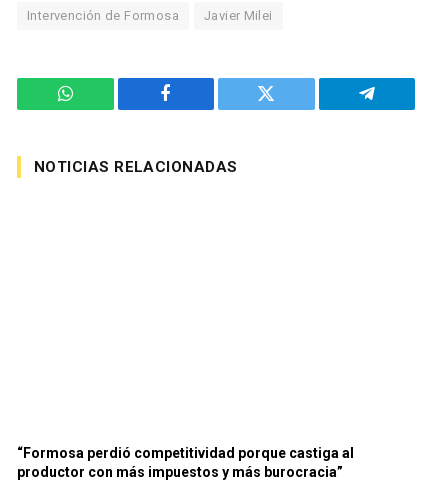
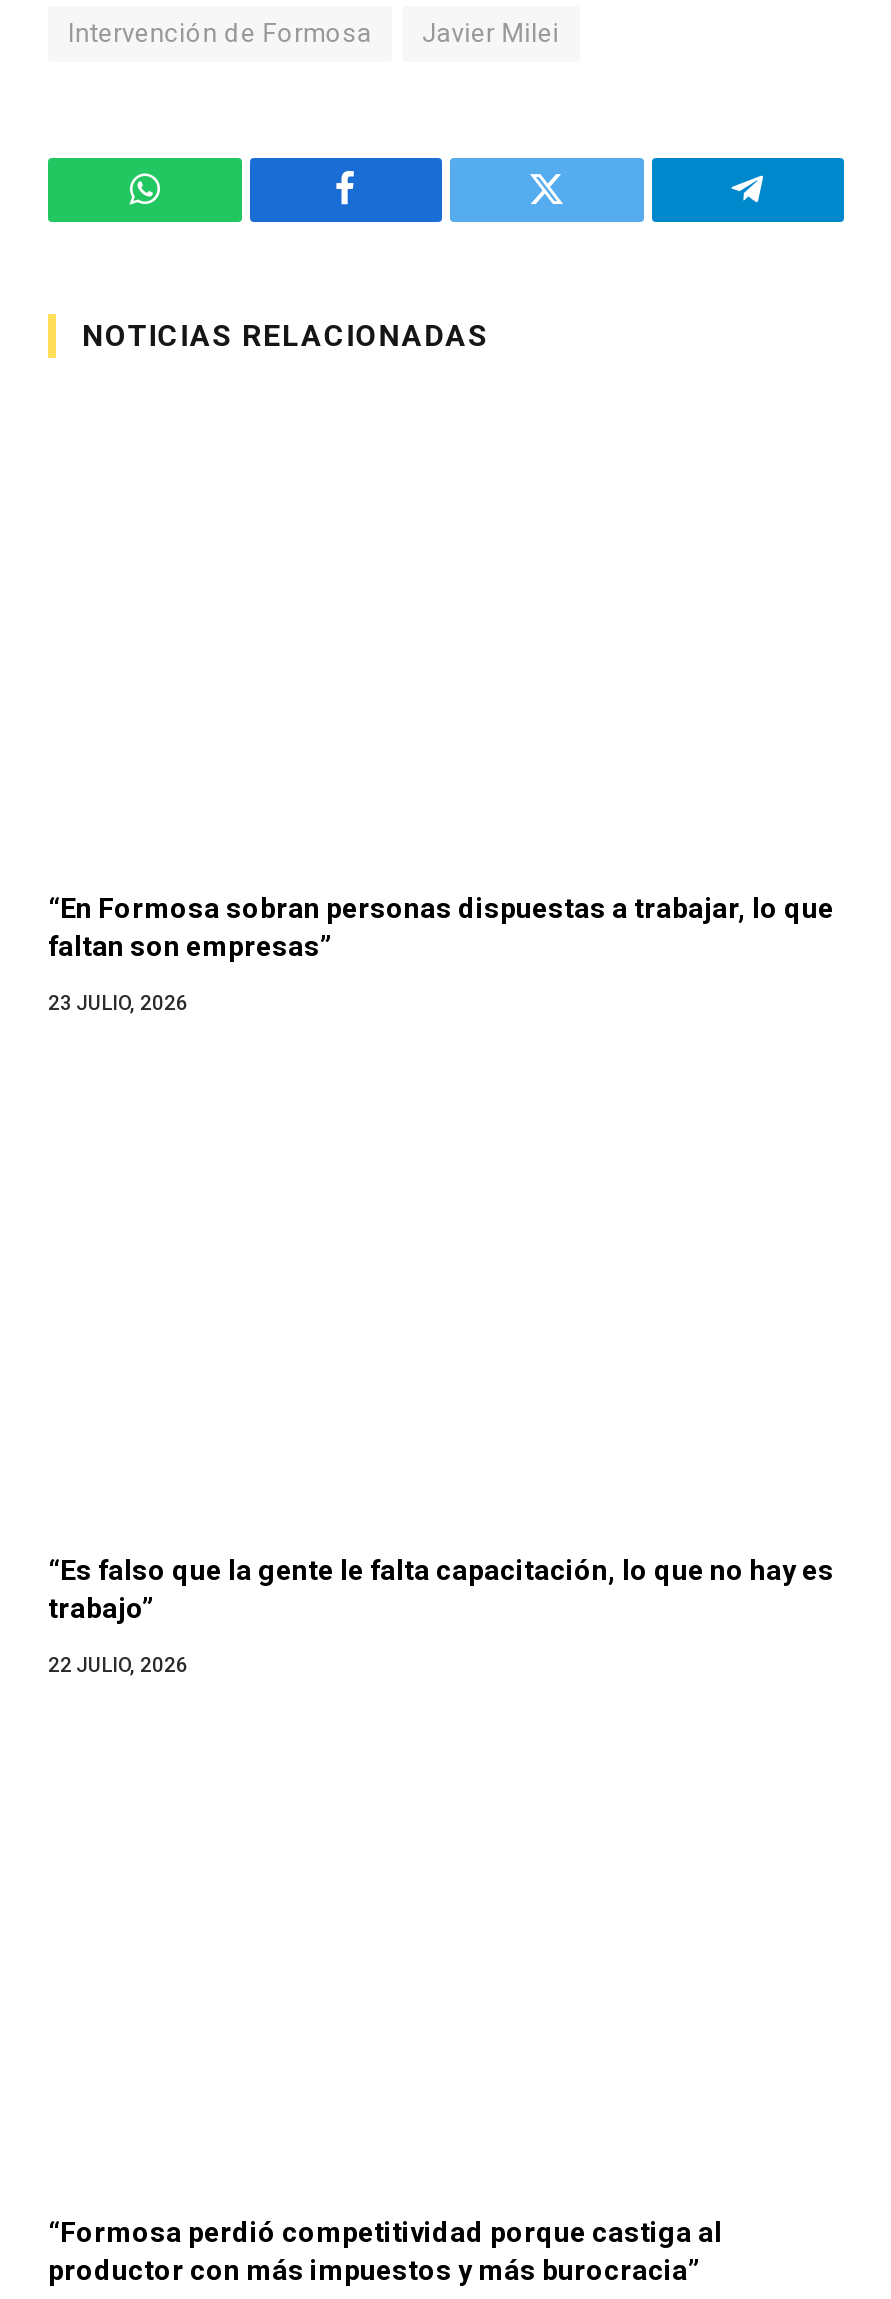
none -> [48,892,834,1014] “En Formosa sobran personas dispuestas a trabajar, lo que | faltan son empresas” | 23 JULIO, 2026
none -> [48,1554,834,1676] “Es falso que la gente le falta capacitación, lo que no hay es | trabajo” | 22 JULIO, 2026

